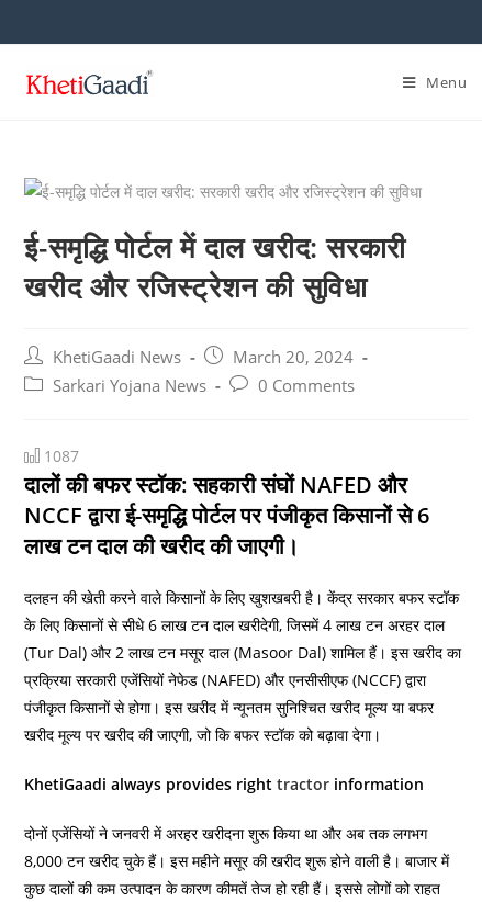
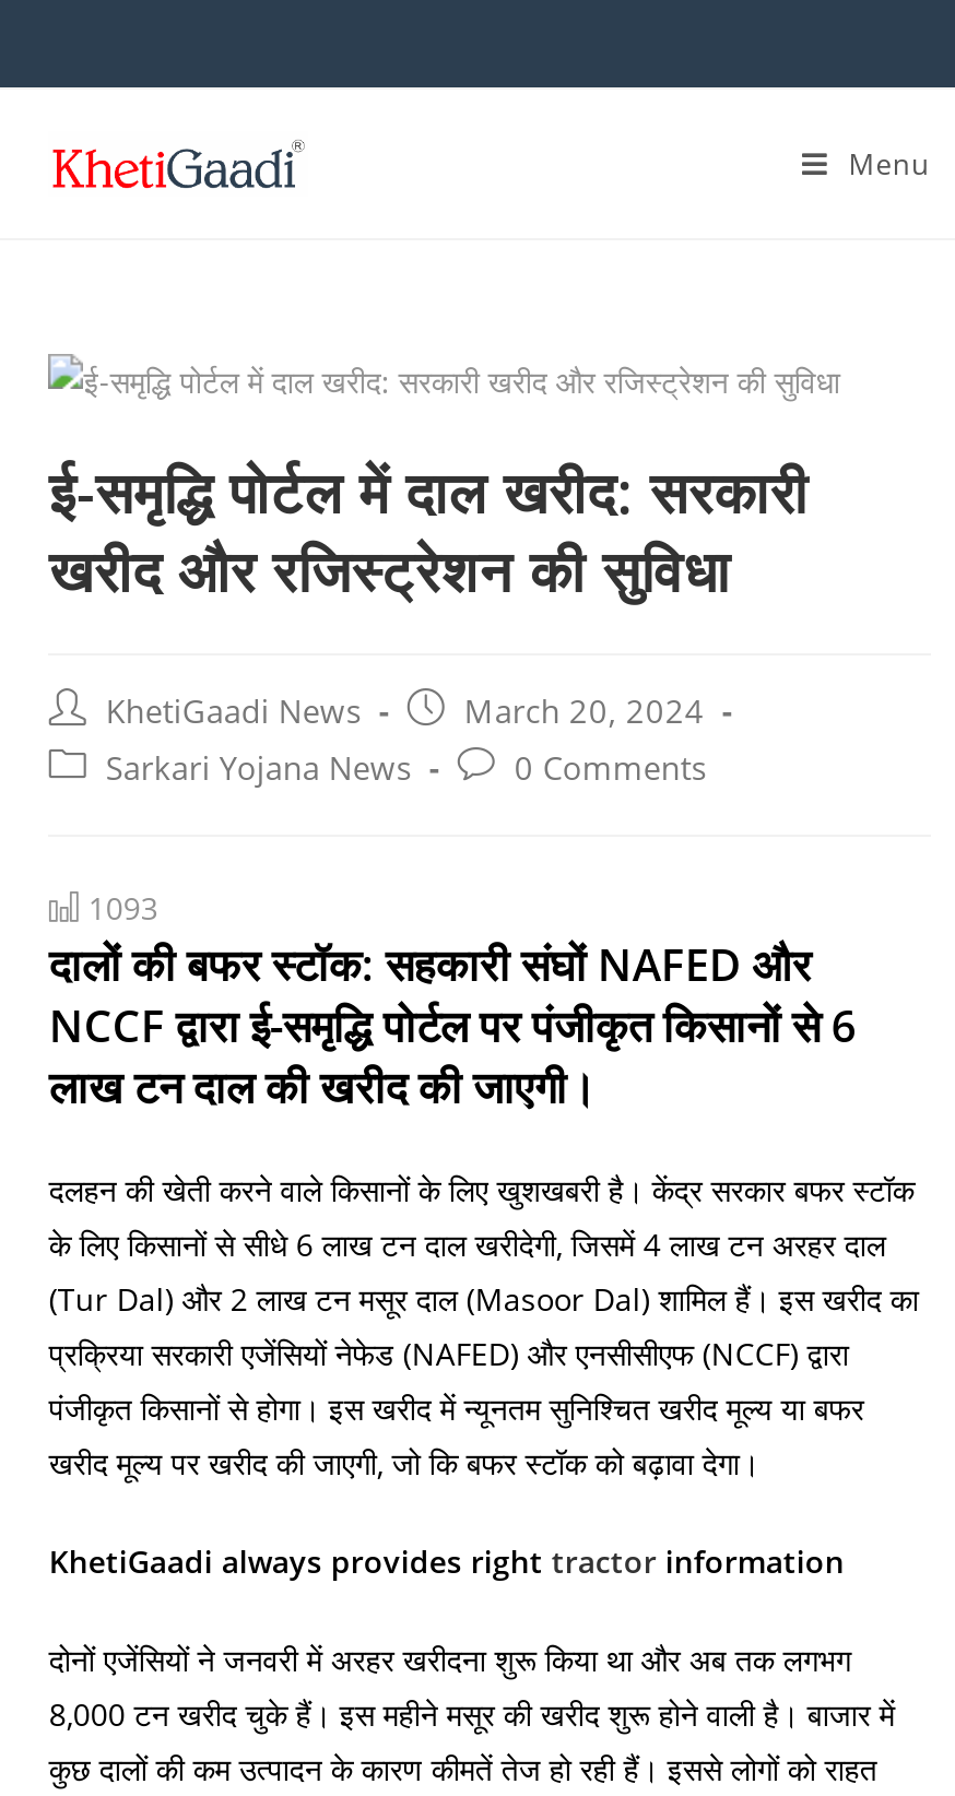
[40,445,79,466] 1087 -> [80,887,158,928] 1093

